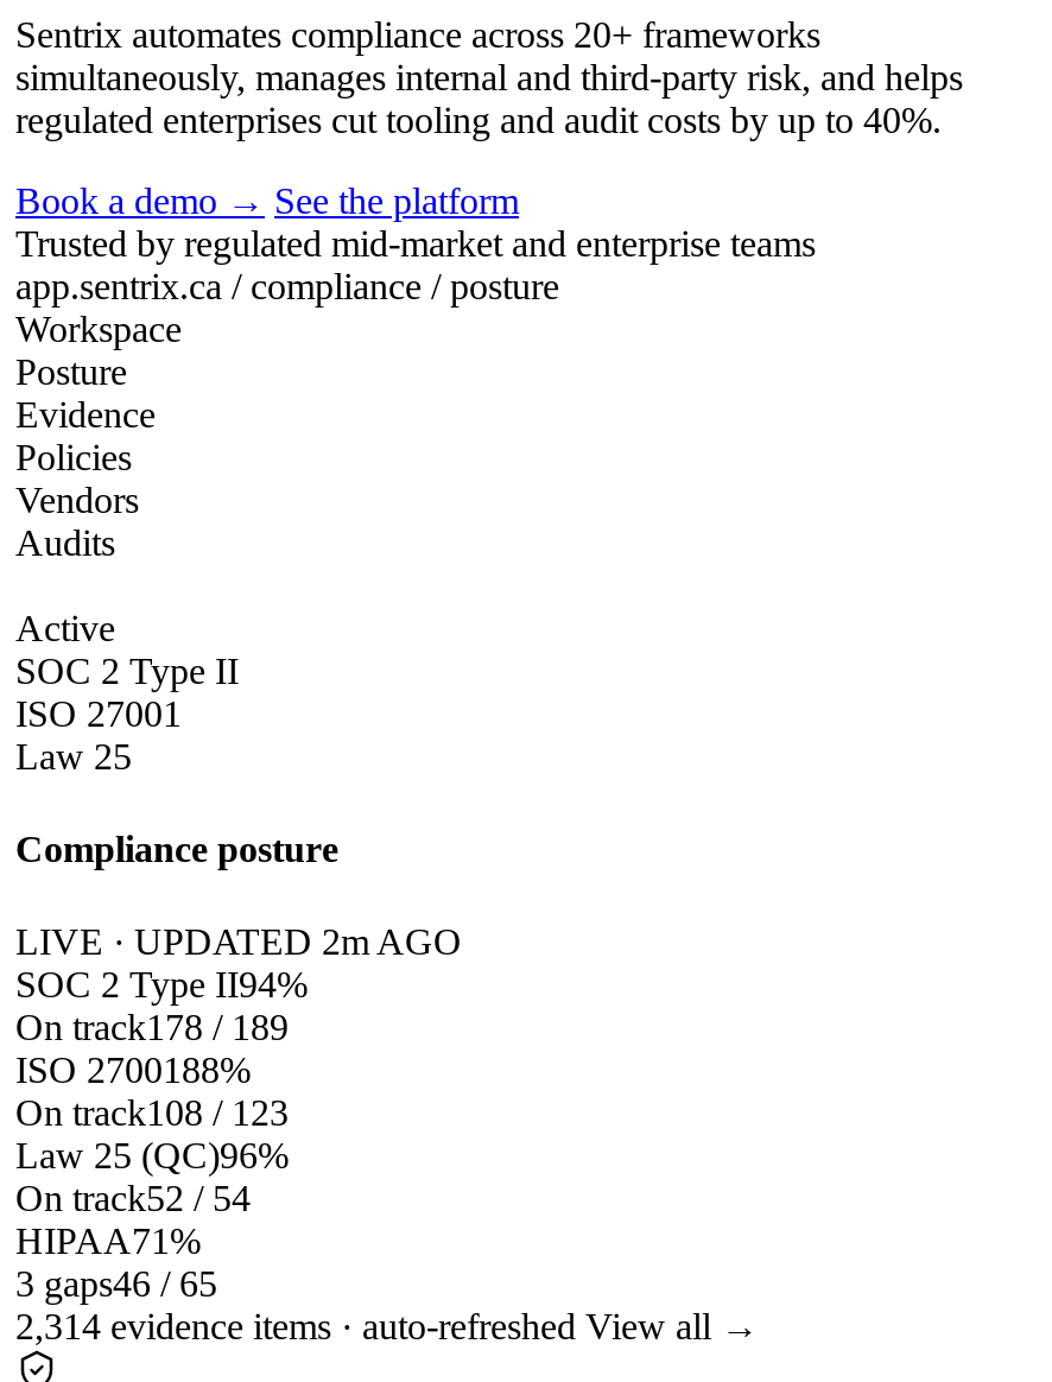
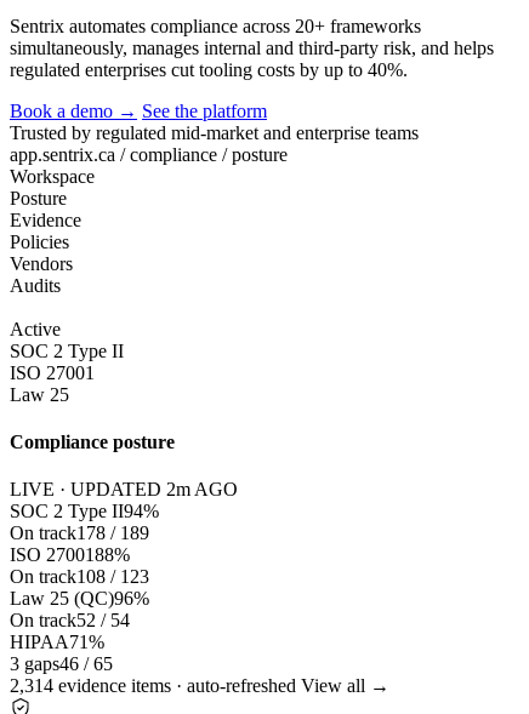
[15,99,942,140] regulated enterprises cut tooling and audit costs by up to 40%. -> [10,59,408,80] regulated enterprises cut tooling costs by up to 40%.

